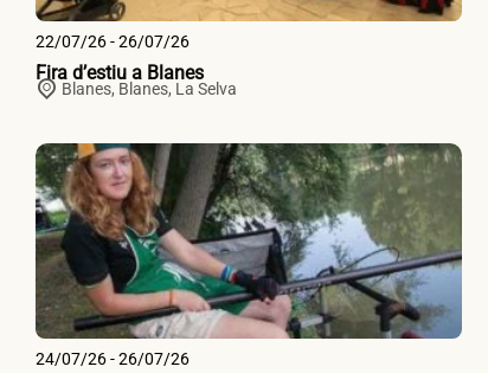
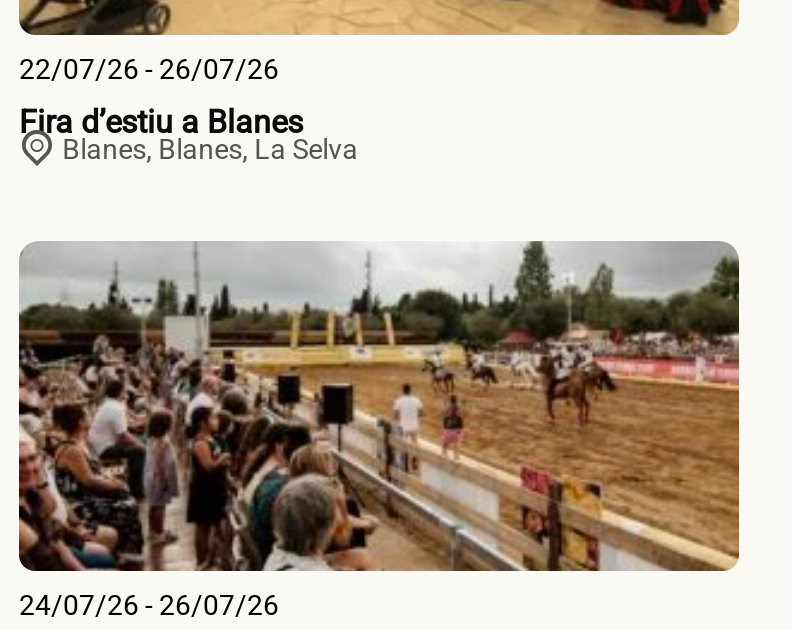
[34,142,463,340] [image] -> [17,242,741,572] [image]

